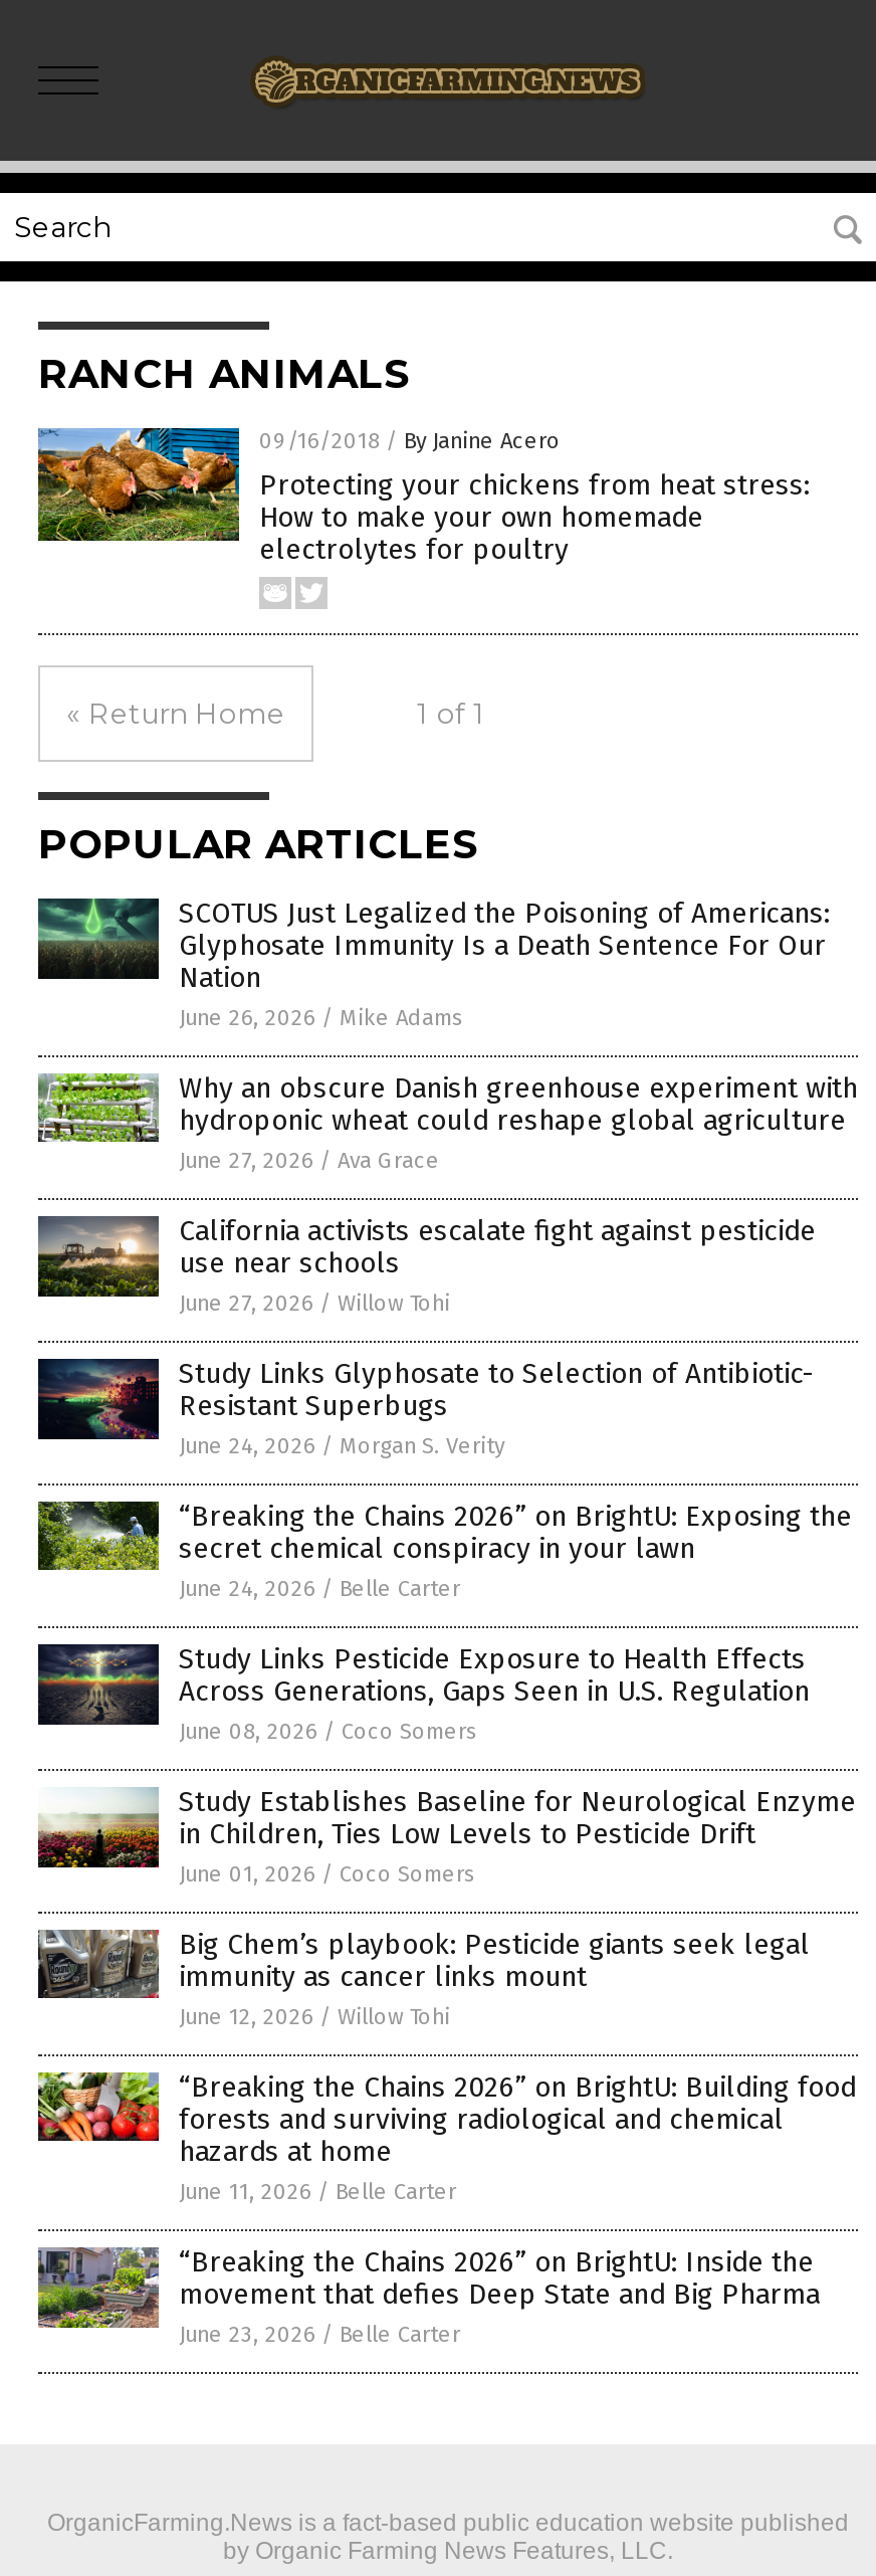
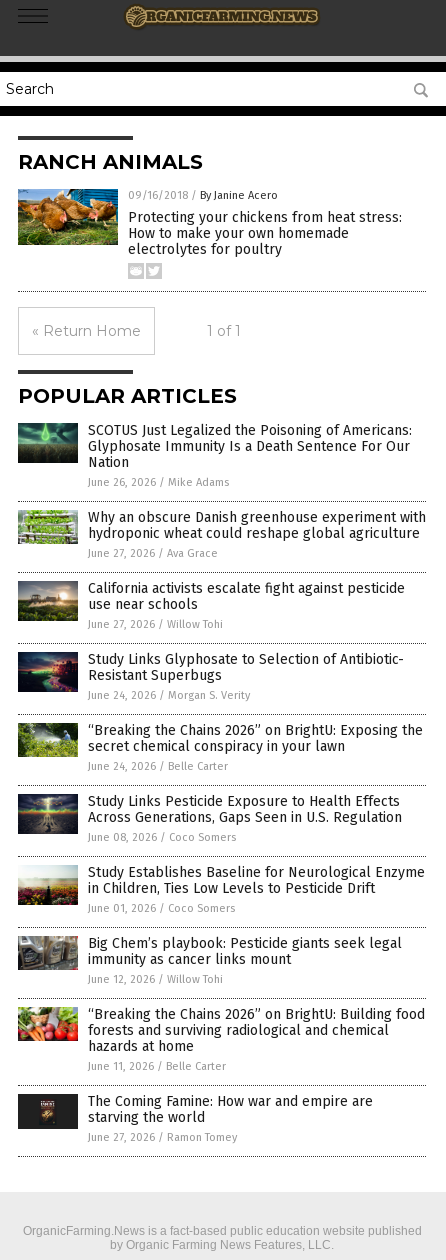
[36,2245,820,2348] [image] | “Breaking the Chains 2026” on BrightU: Inside the | movement that defies Deep State and Big Pharma | June 23, 2026 / Belle Carter -> [17,1093,373,1144] [image] | The Coming Famine: How war and empire are | starving the world | June 27, 2026 / Ramon Tomey

